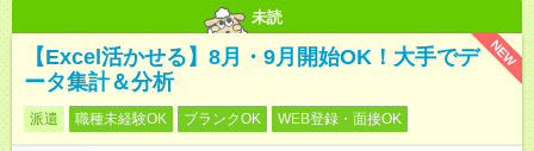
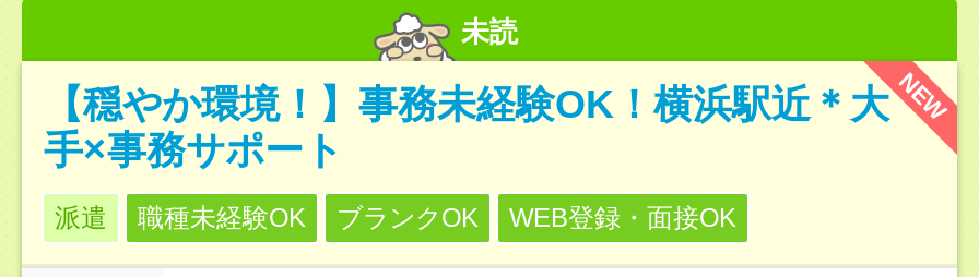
[24,45,479,94] 【Excel活かせる】8月・9月開始OK！大手でデ | ータ集計＆分析 -> [44,83,889,172] 【穏やか環境！】事務未経験OK！横浜駅近＊大 | 手×事務サポート

